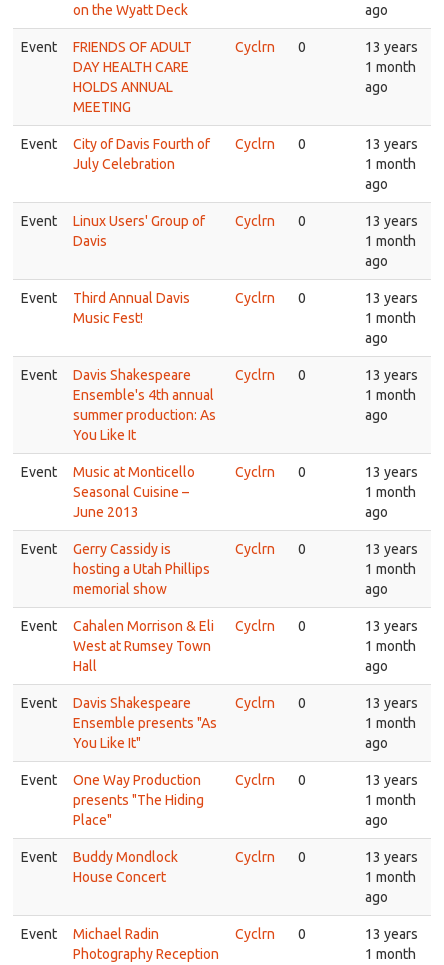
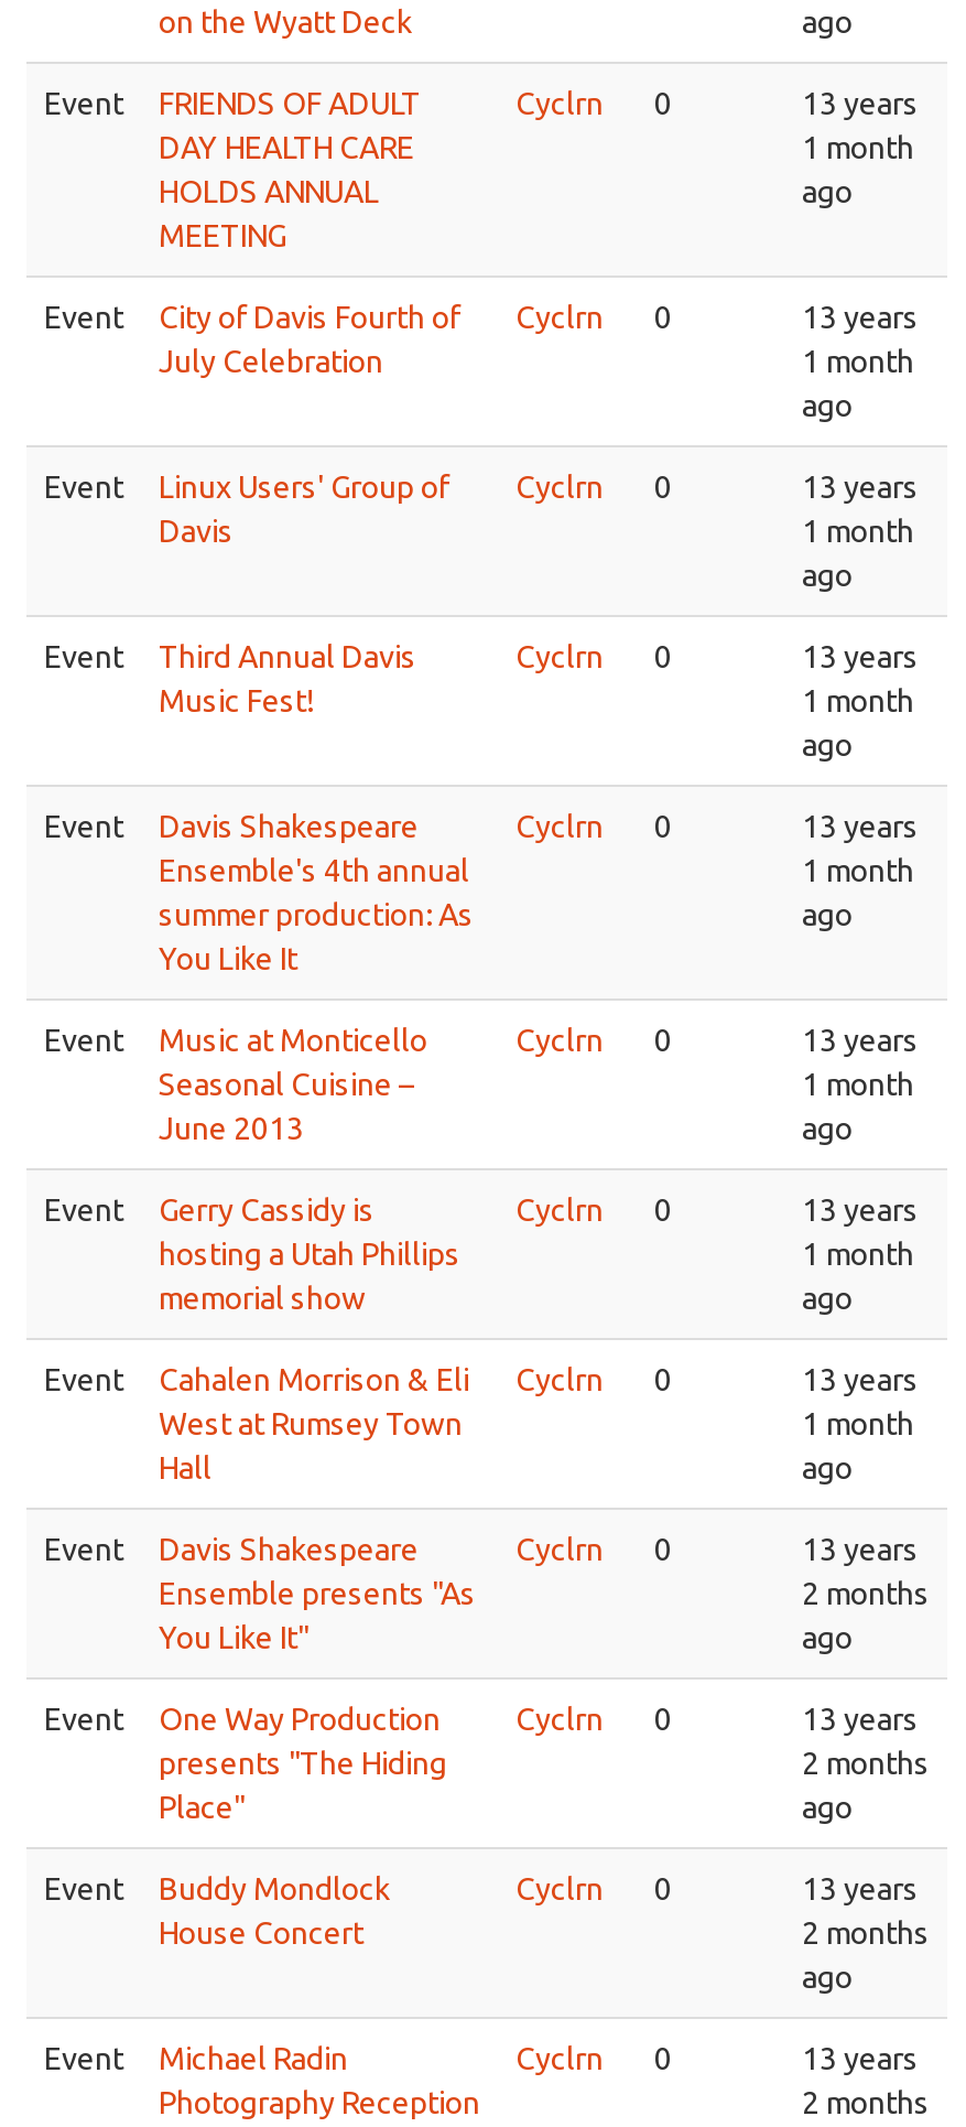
[365,715,416,731] 1 month -> [802,1576,930,1611] 2 months
[365,792,416,808] 1 month -> [802,1746,930,1781] 2 months
[365,869,416,885] 1 month -> [802,1915,930,1951] 2 months
[365,946,416,962] 1 month -> [802,2085,930,2120] 2 months

